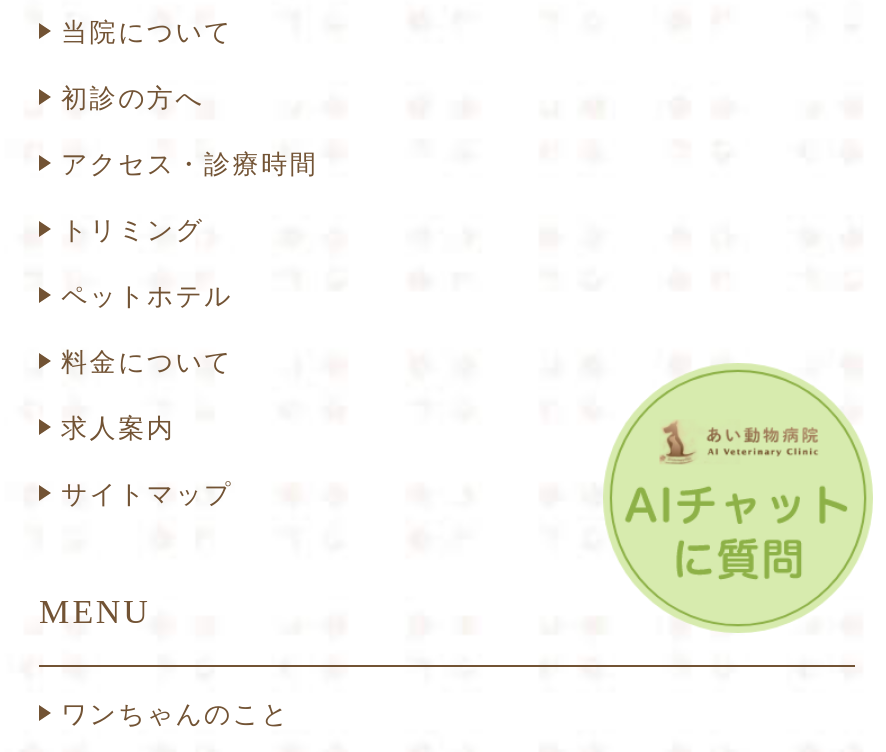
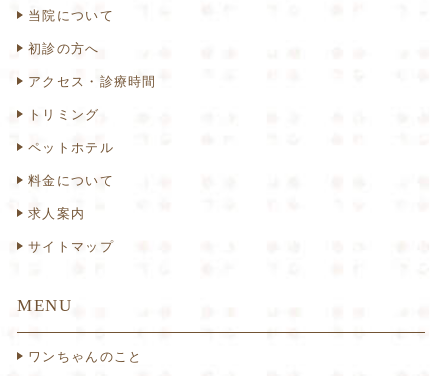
[601,361,875,635] [image] -> none

